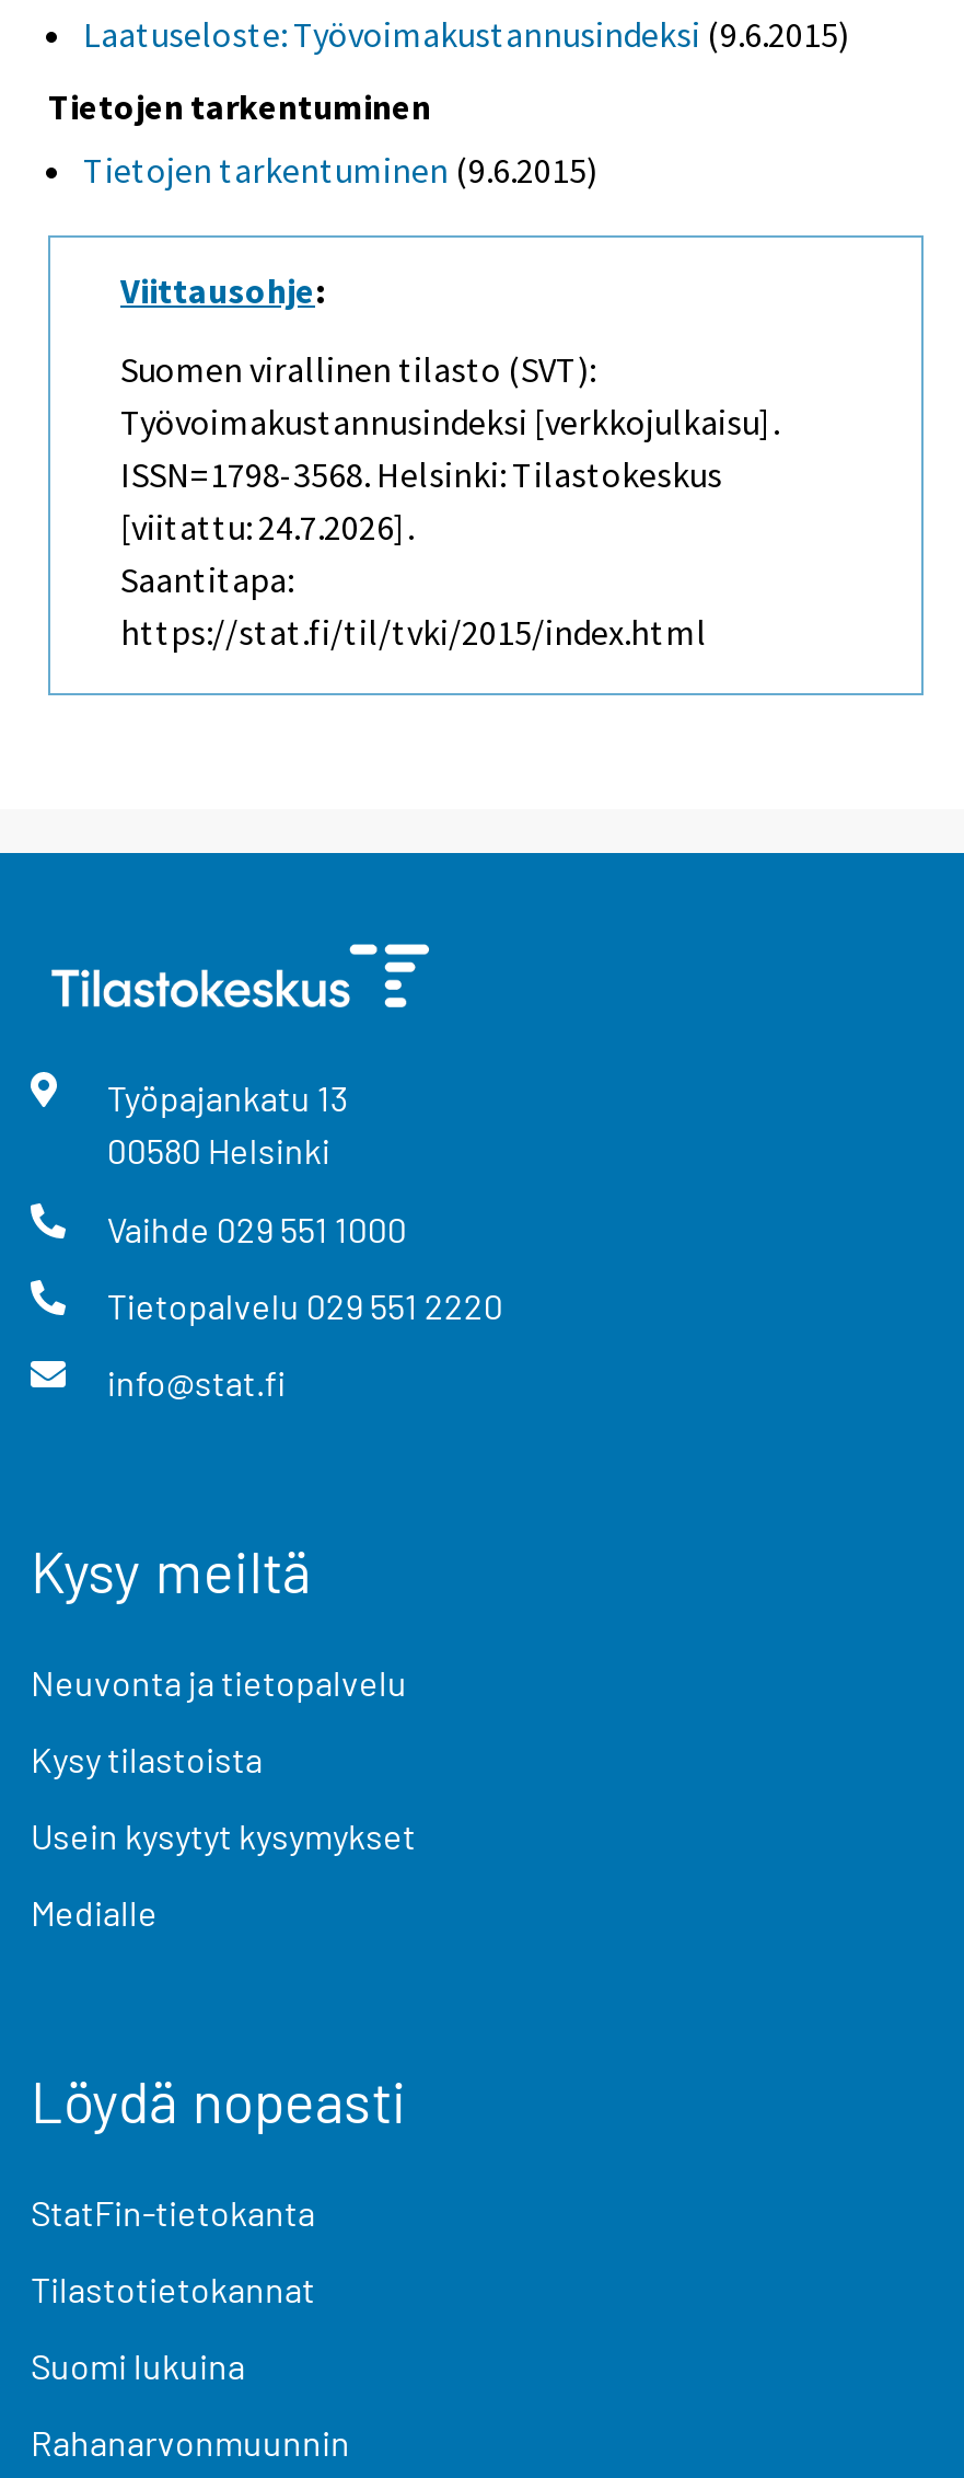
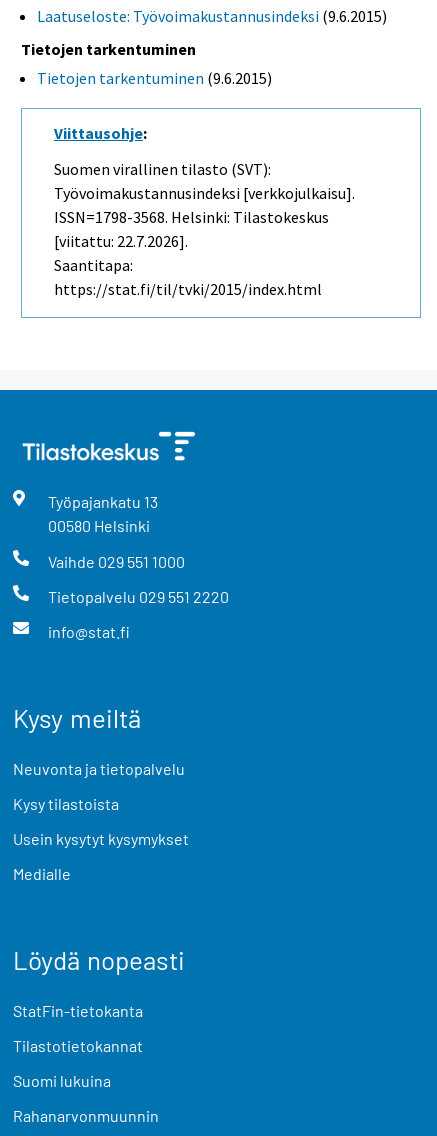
[120,506,414,549] [viitattu: 24.7.2026]. -> [54,231,188,251] [viitattu: 22.7.2026].

